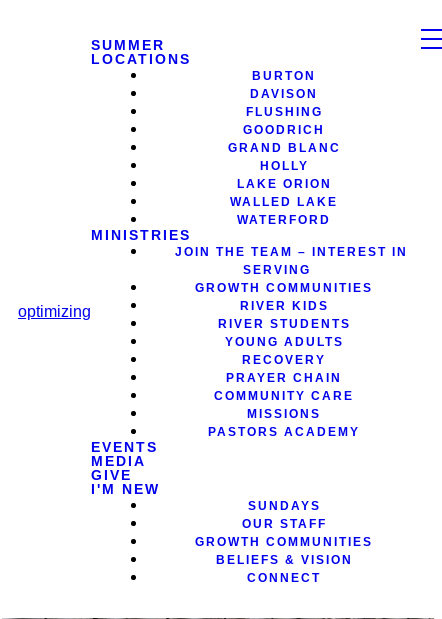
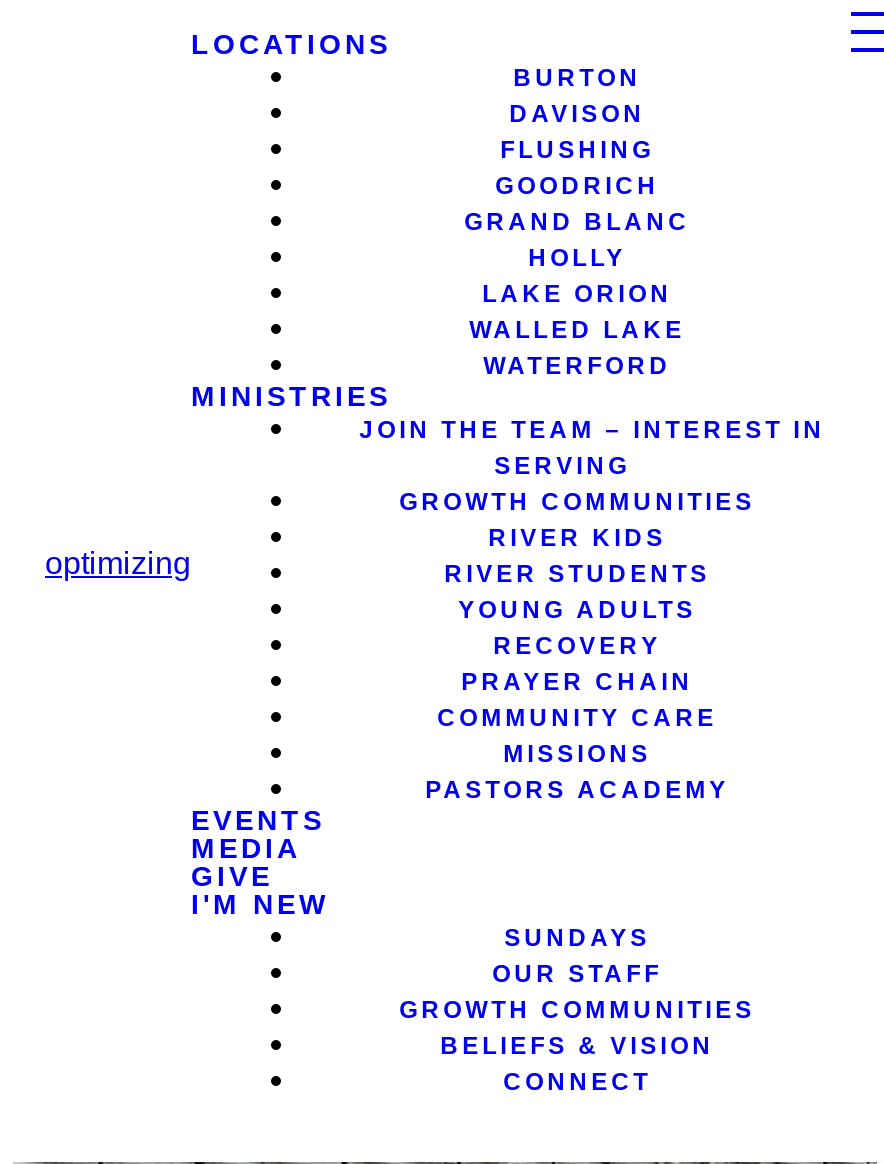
[91,37,165,53] SUMMER -> none

